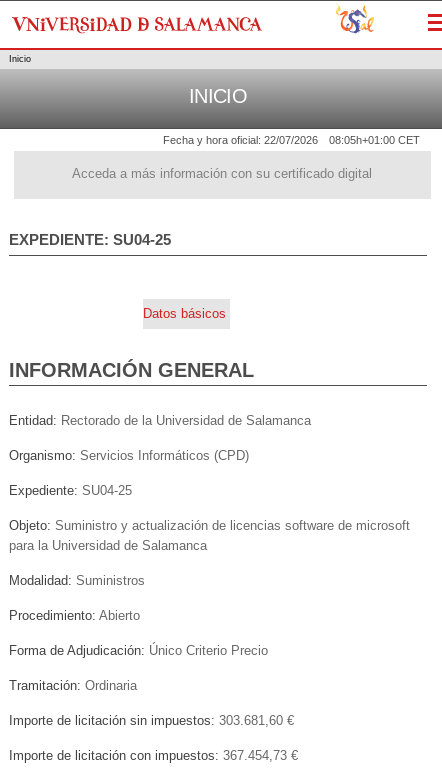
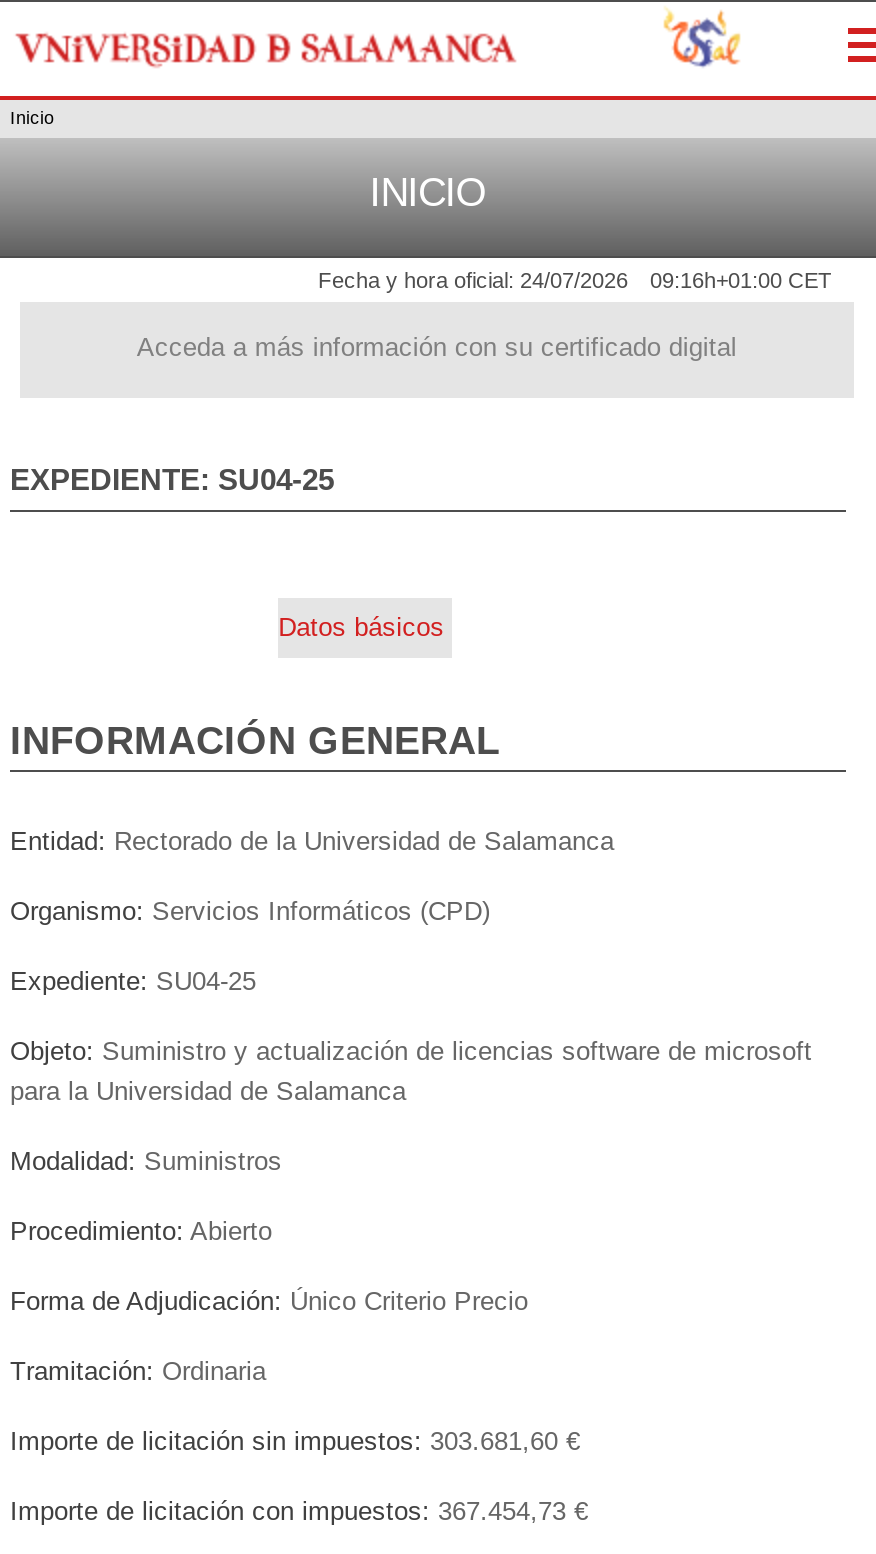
[163,134,318,146] Fecha y hora oficial: 22/07/2026 -> [318,269,628,293] Fecha y hora oficial: 24/07/2026
[329,134,420,146] 08:05h+01:00 CET -> [650,269,832,293] 09:16h+01:00 CET

